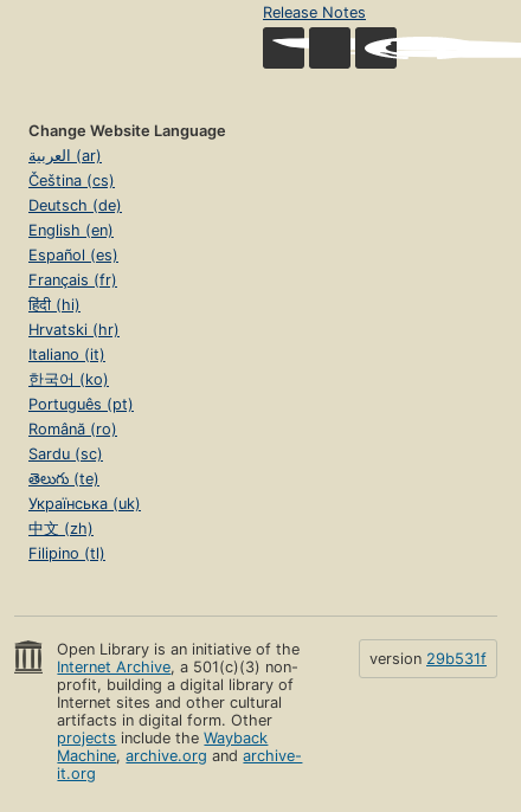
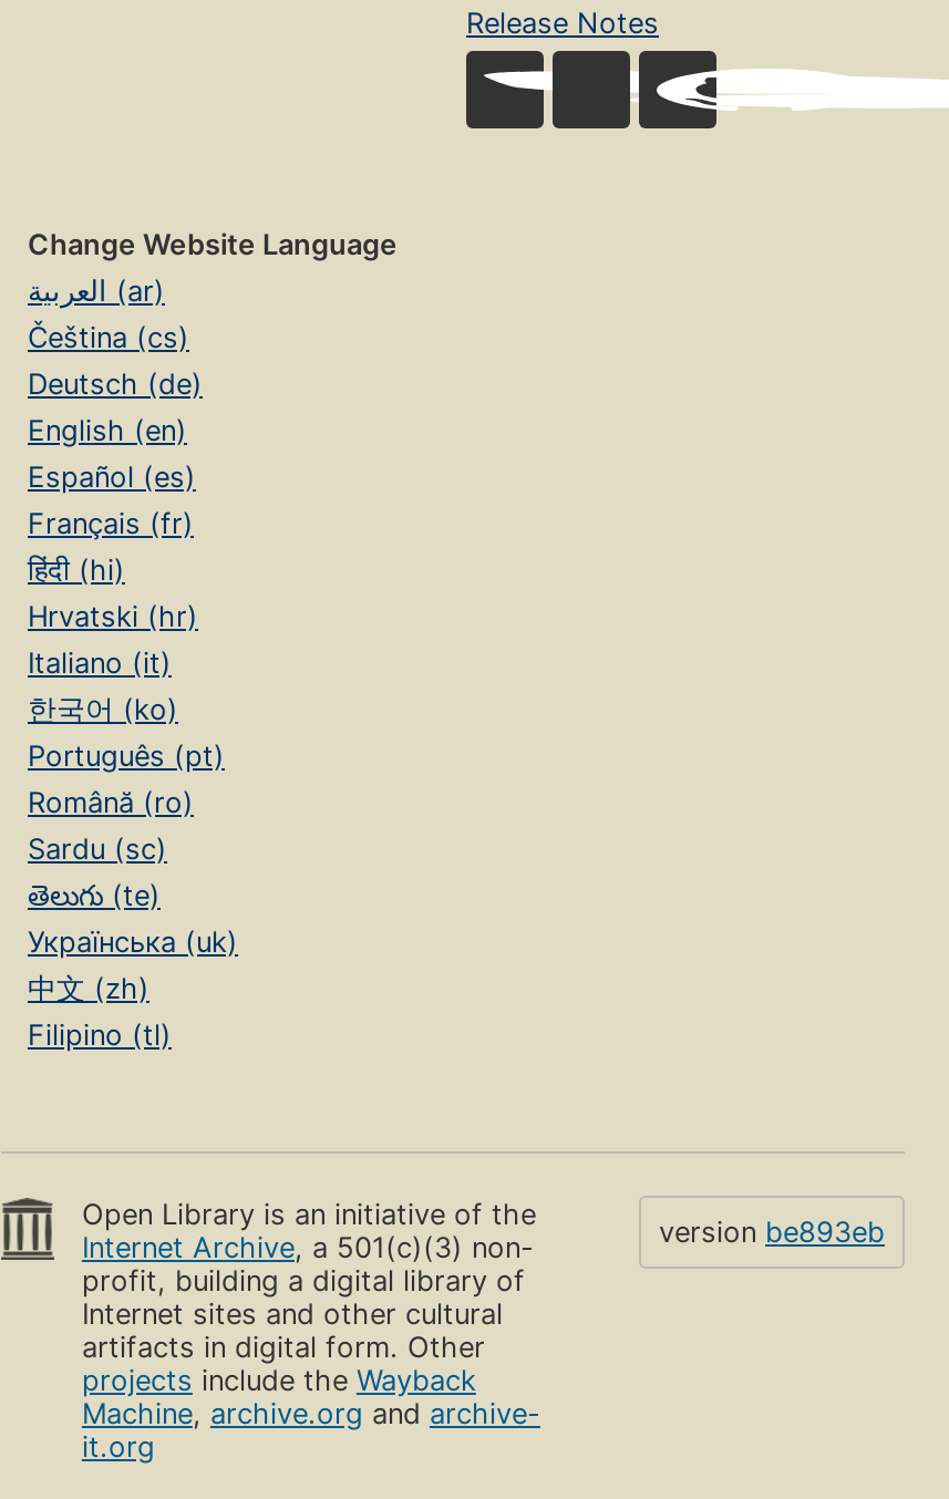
[369,650,487,668] version 29b531f -> [659,1216,885,1250] version be893eb

